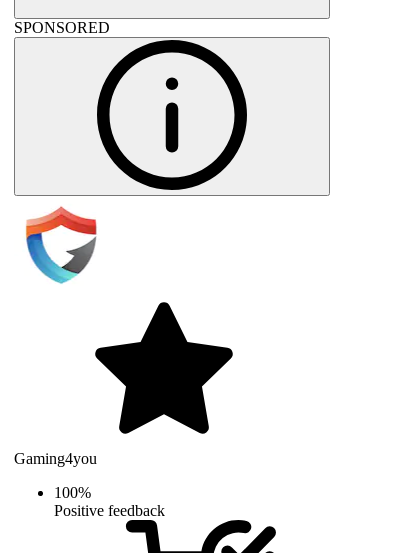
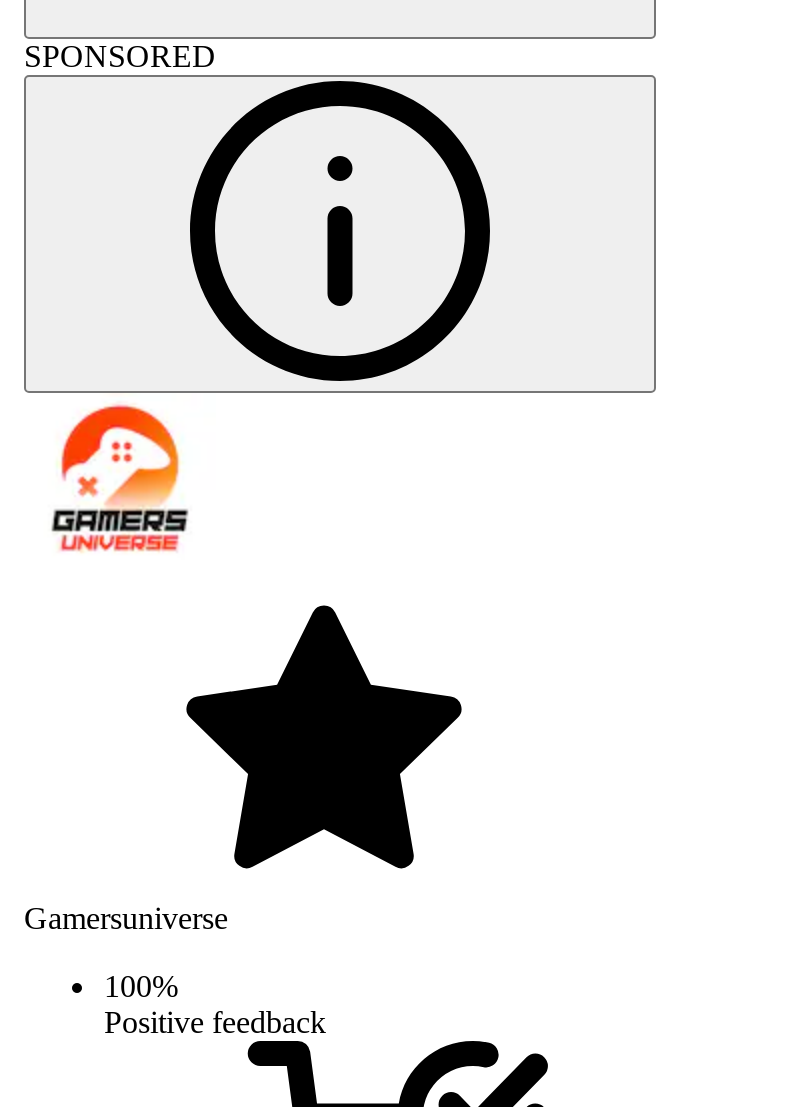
[25,202,97,284] [image] -> [48,403,190,567] [image]
[14,450,97,467] Gaming4you -> [24,901,228,935] Gamersuniverse

